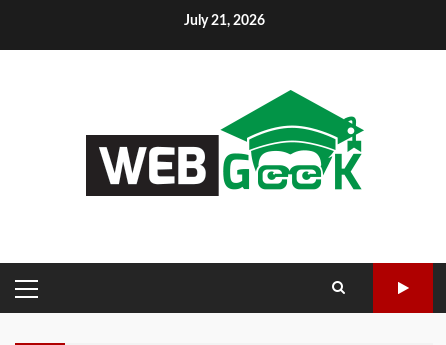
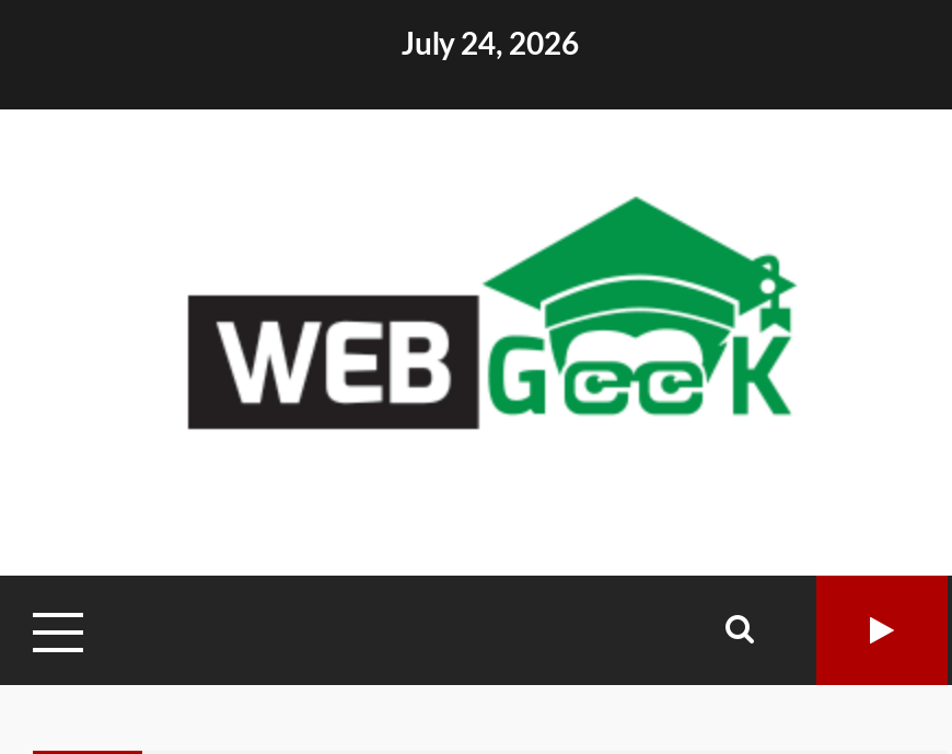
[183,14,264,28] July 21, 2026 -> [402,31,579,61] July 24, 2026

